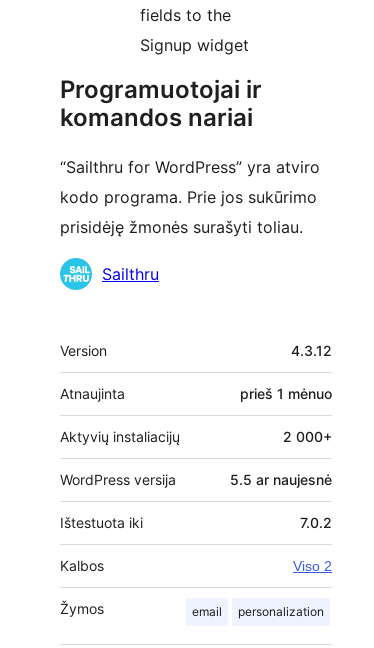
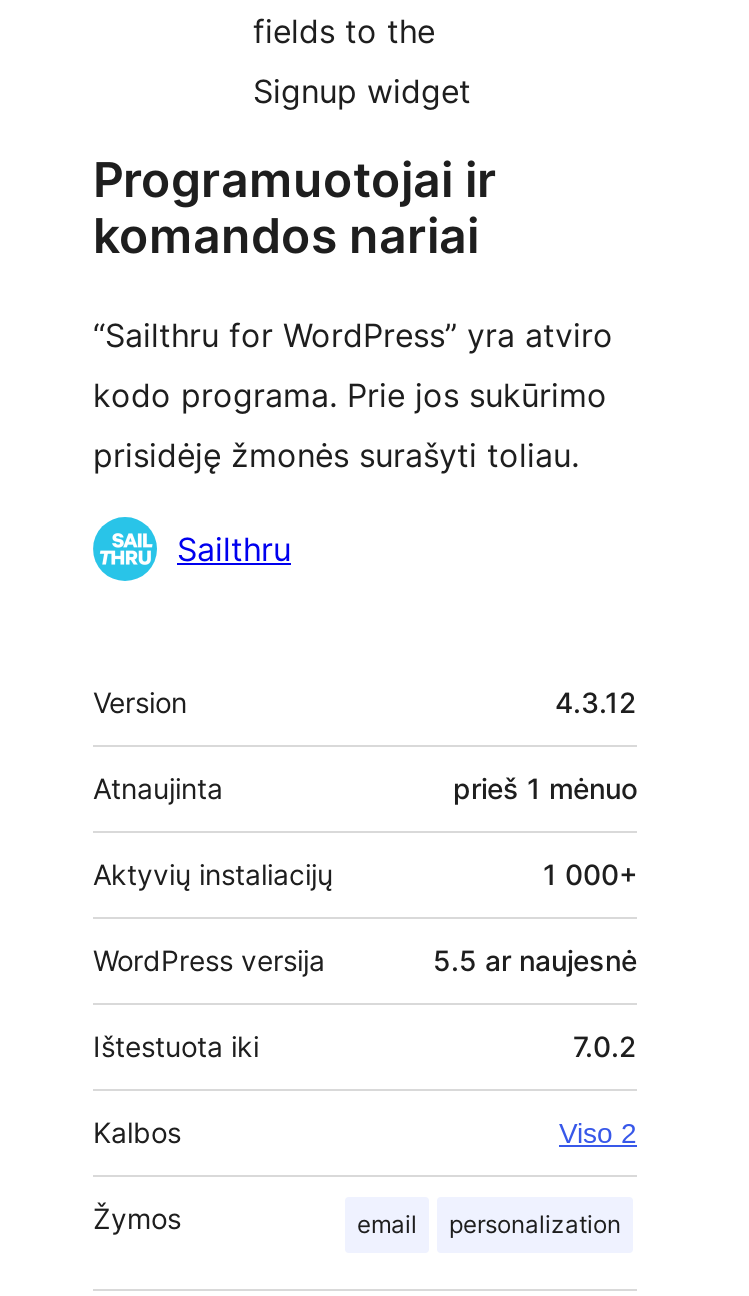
[283,428,332,445] 2 000+ -> [543,856,637,890] 1 000+

